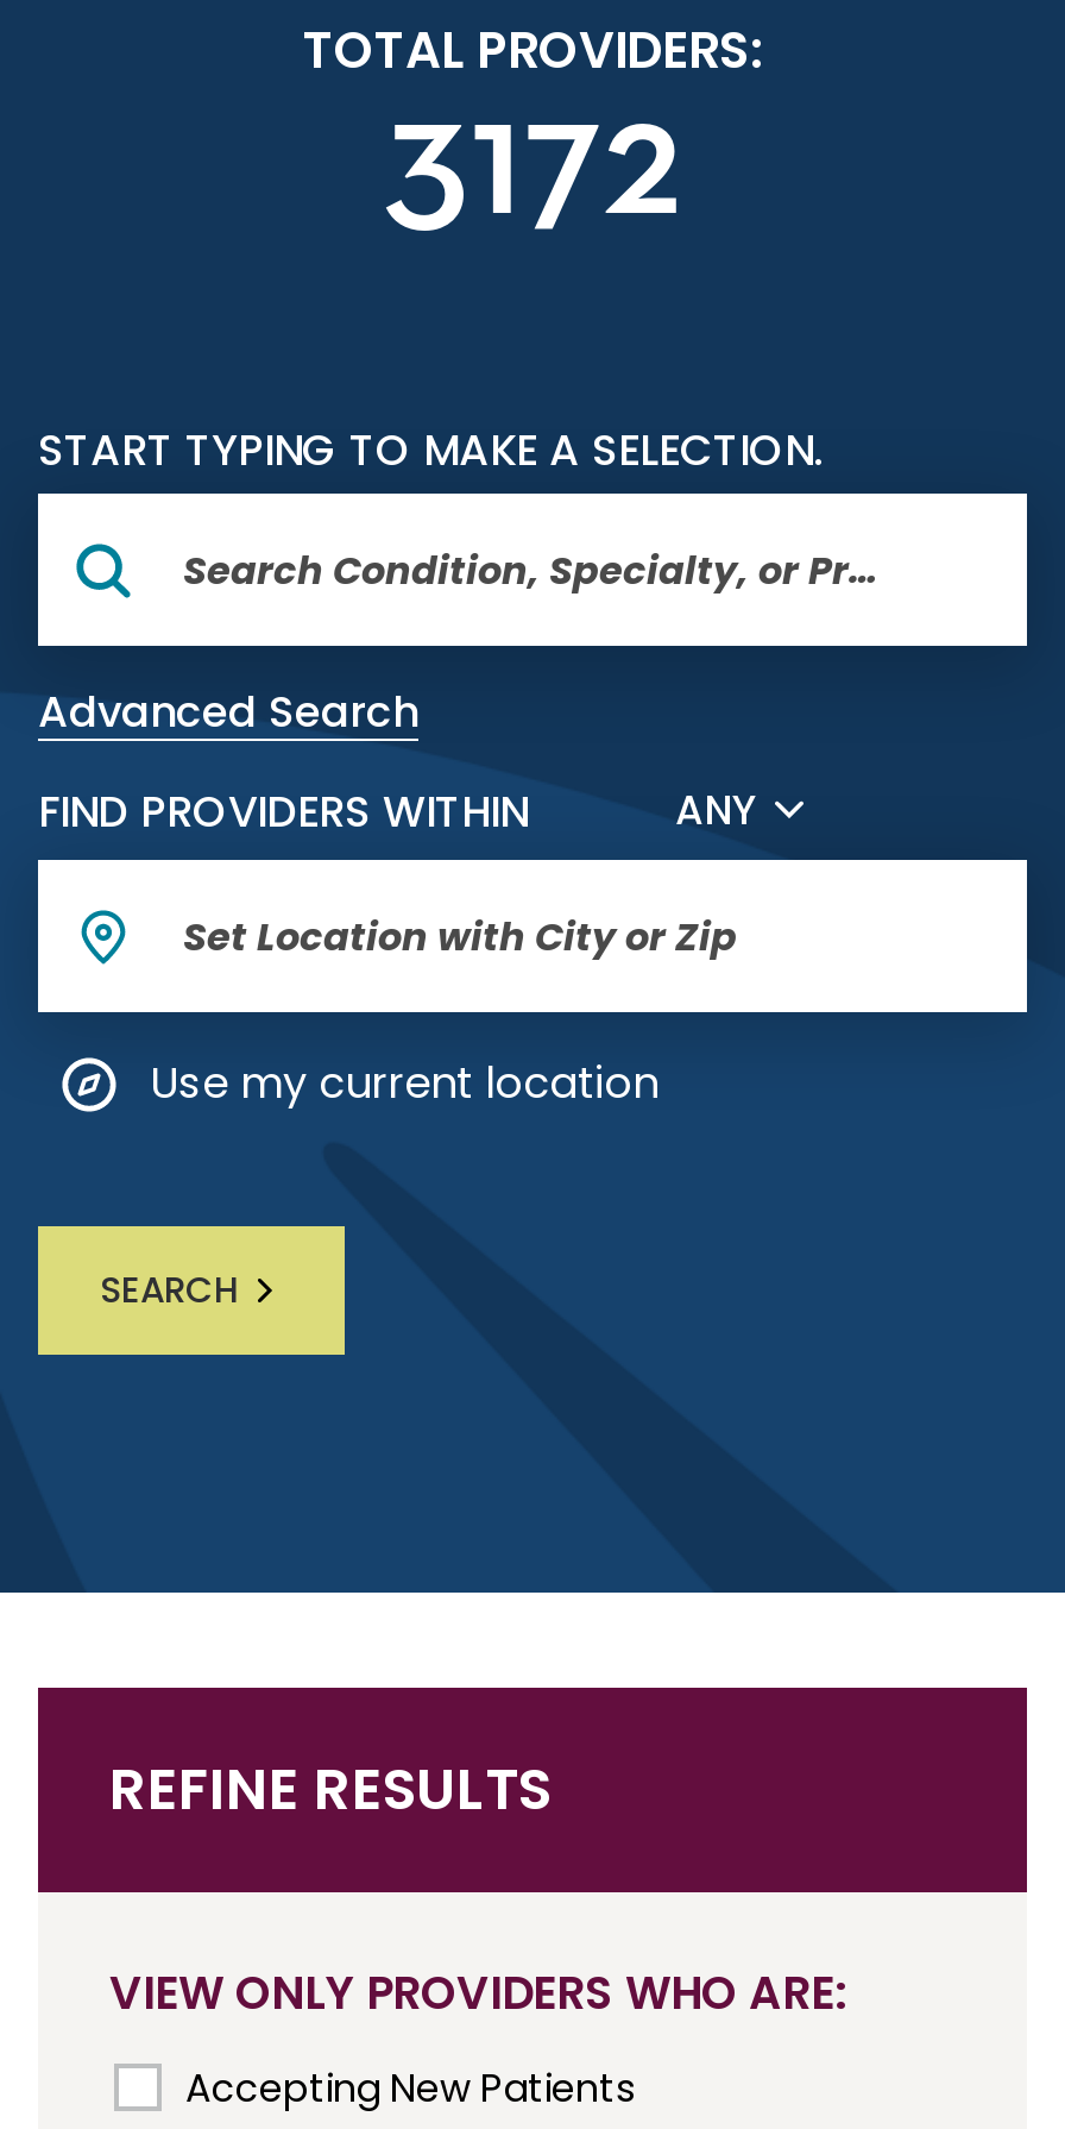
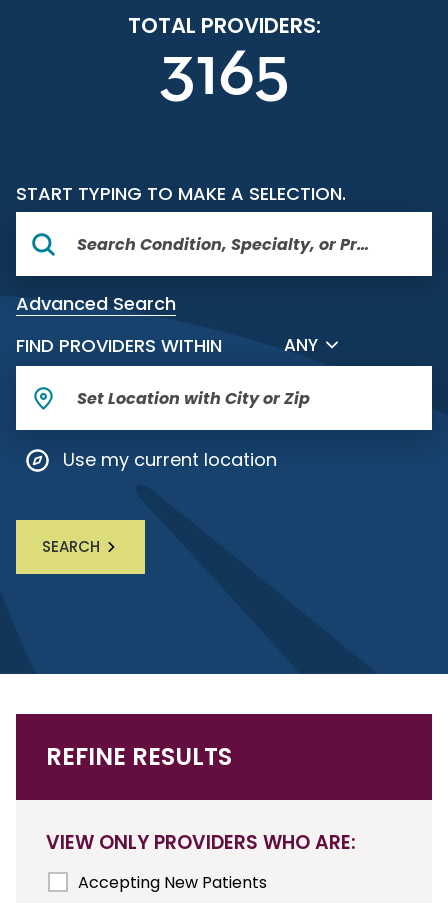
[383,80,682,251] 3172 -> [158,38,289,110] 3165

